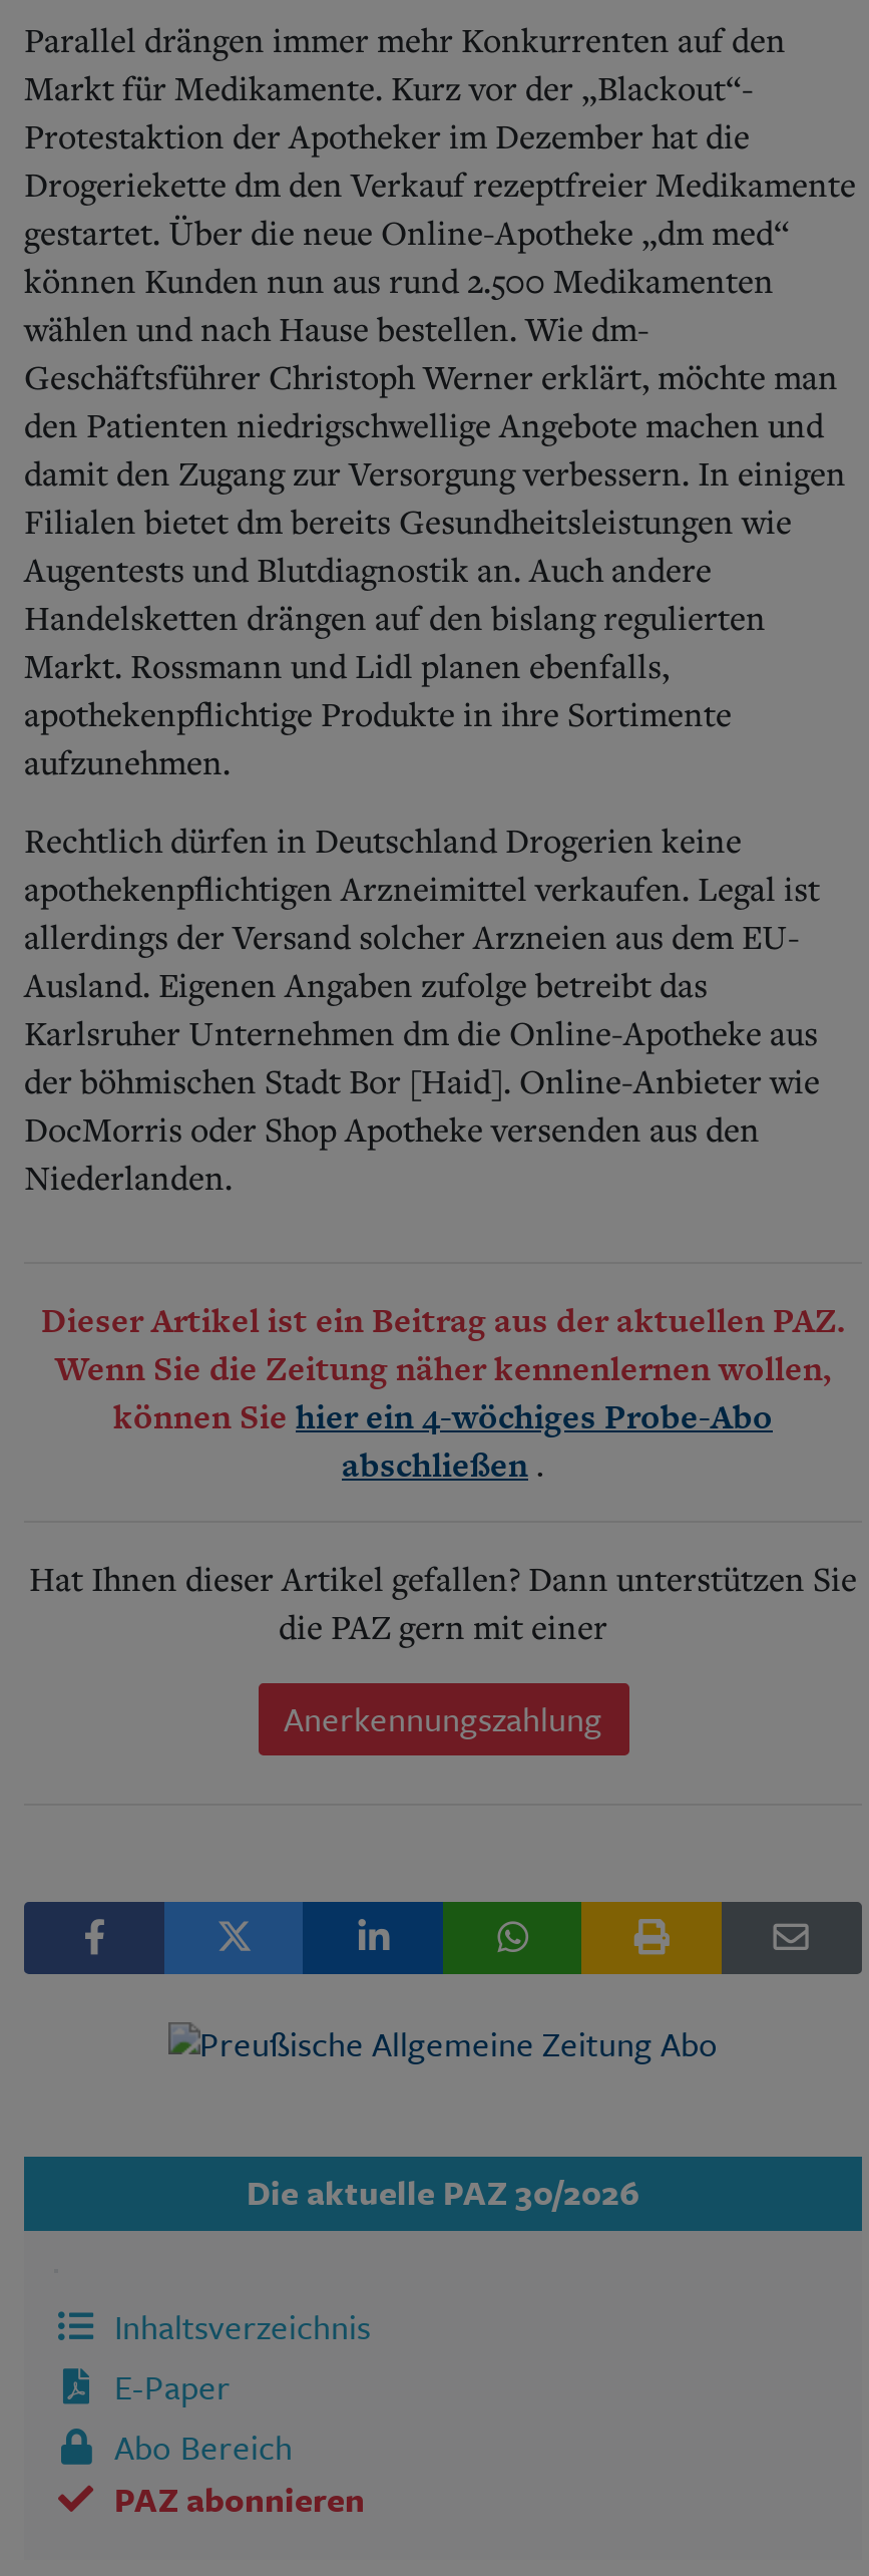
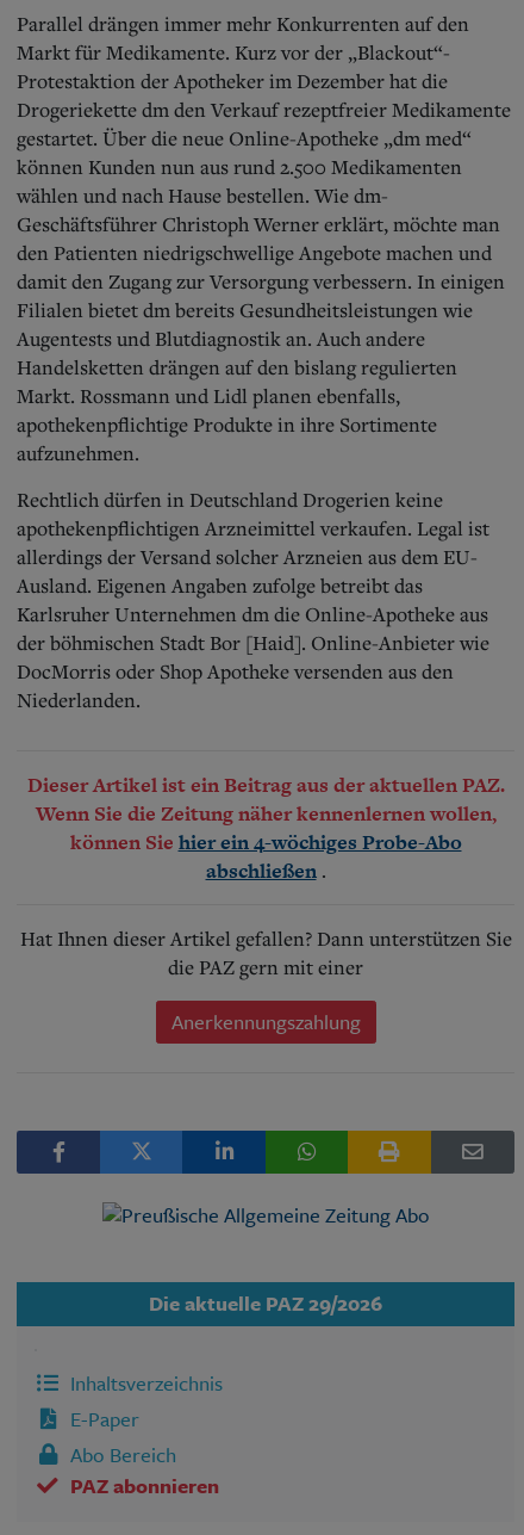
[247,2167,639,2217] Die aktuelle PAZ 30/2026 -> [149,1288,382,1318] Die aktuelle PAZ 29/2026

